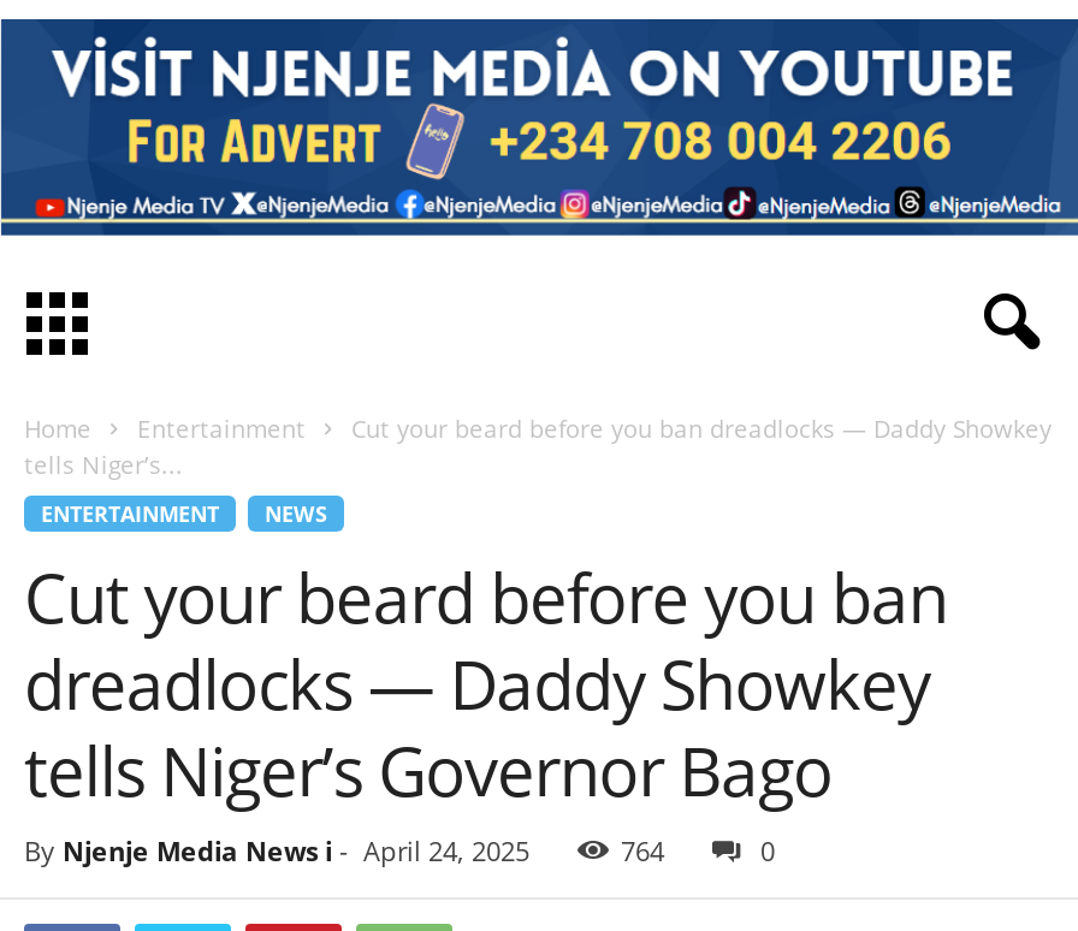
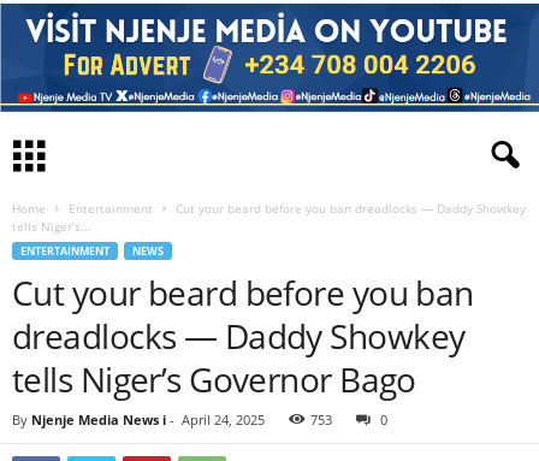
[621,832,664,868] 764 -> [310,410,332,429] 753

